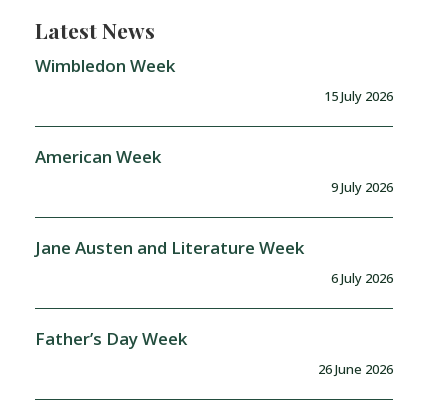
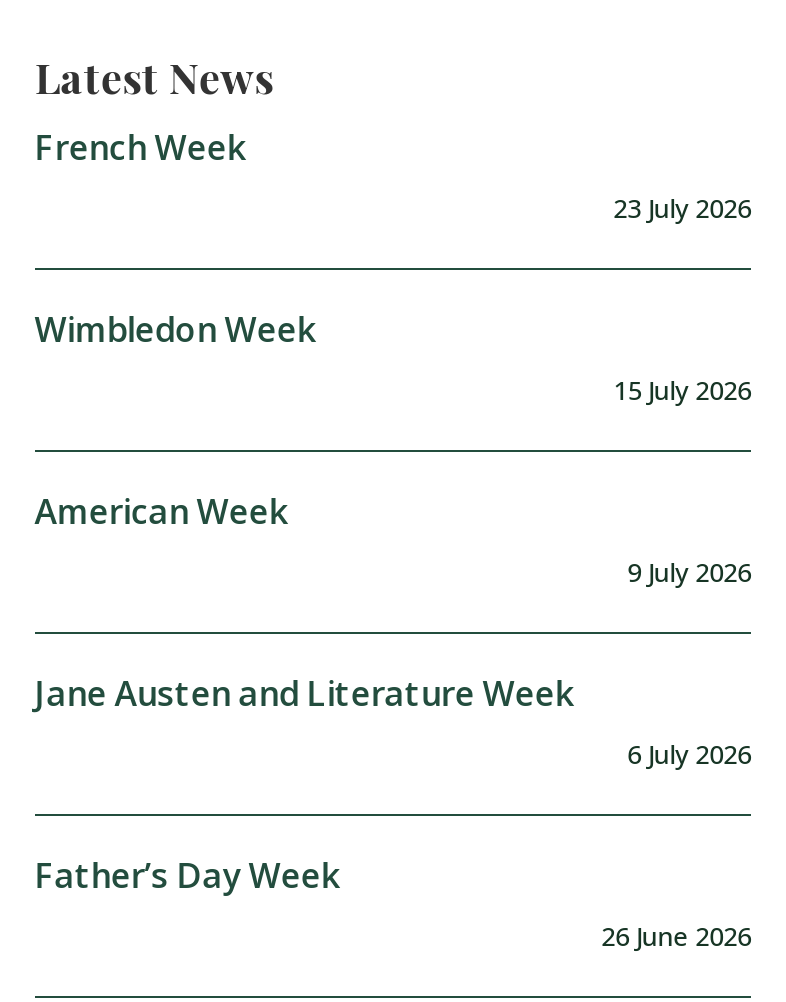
none -> [35,124,751,226] French Week | 23 July 2026

